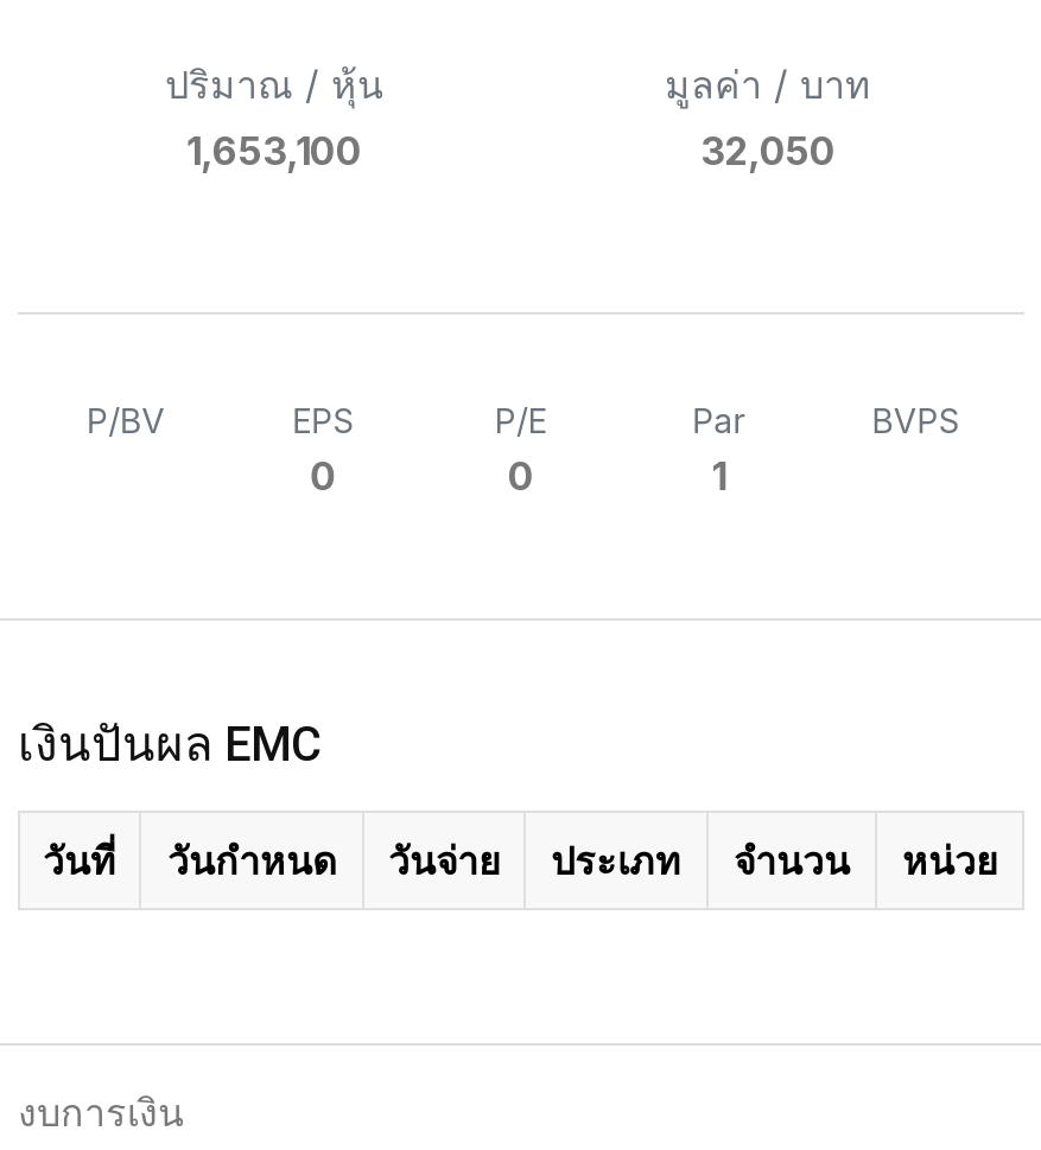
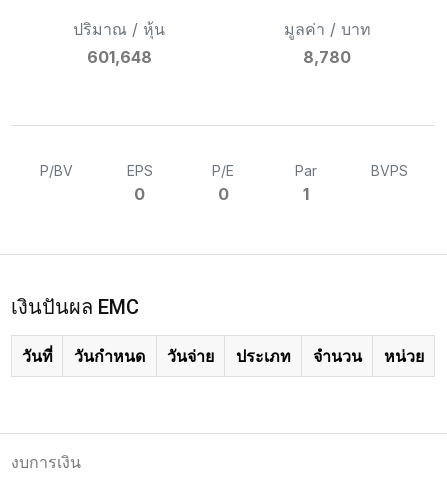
[186,126,362,174] 1,653,100 -> [86,47,151,67] 601,648
[700,126,836,174] 32,050 -> [303,47,351,67] 8,780

